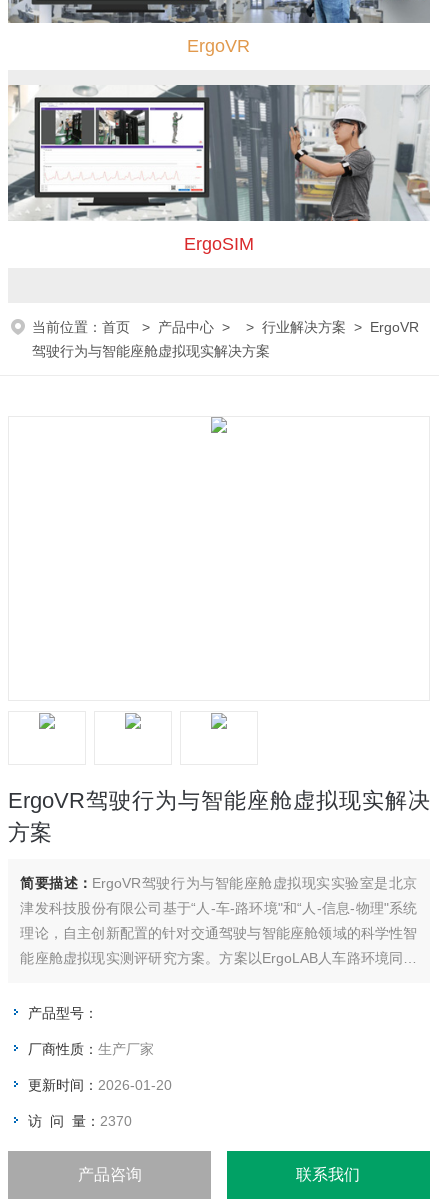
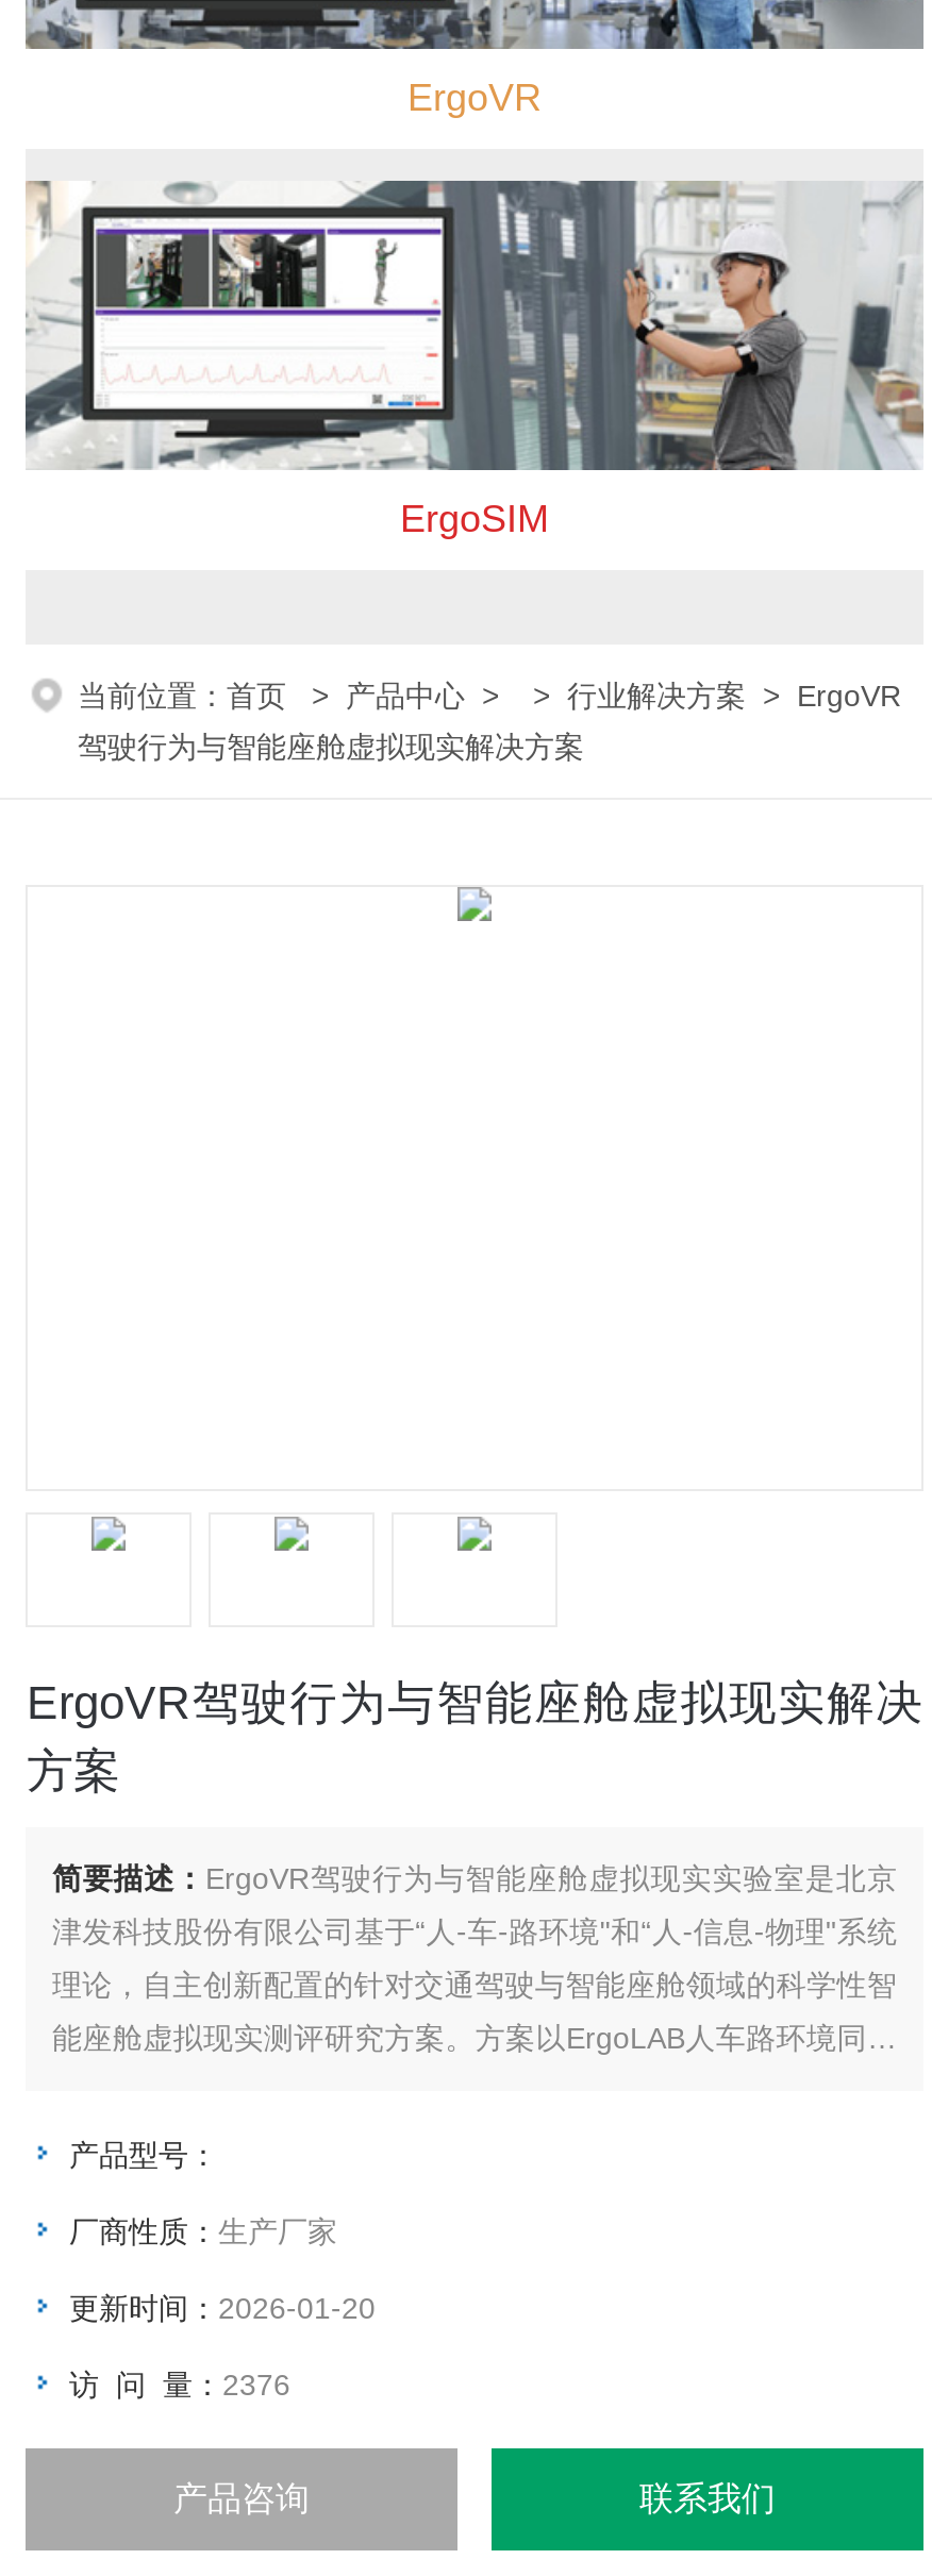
[28,1113,132,1129] 访 问 量：2370 -> [69,2367,290,2401] 访 问 量：2376

